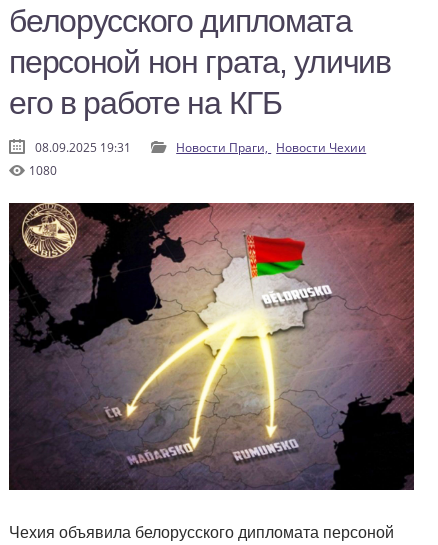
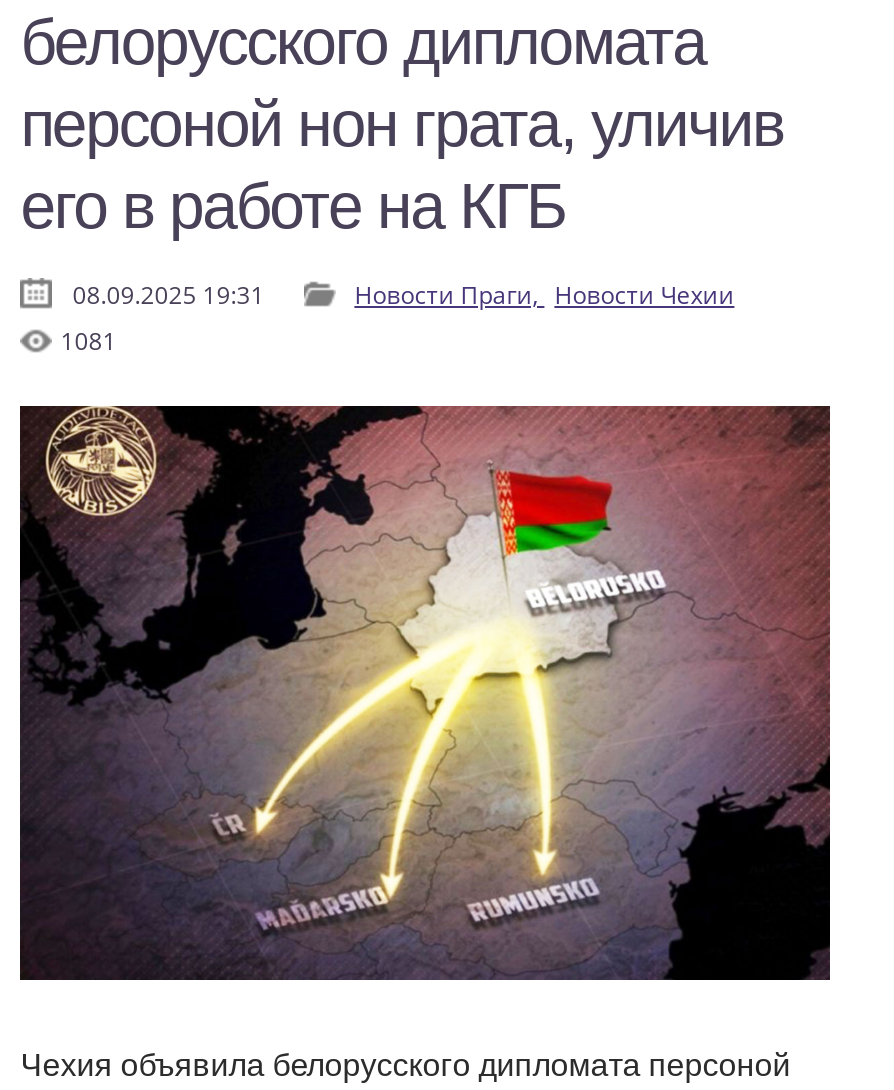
[29,162,57,179] 1080 -> [60,325,116,359] 1081

